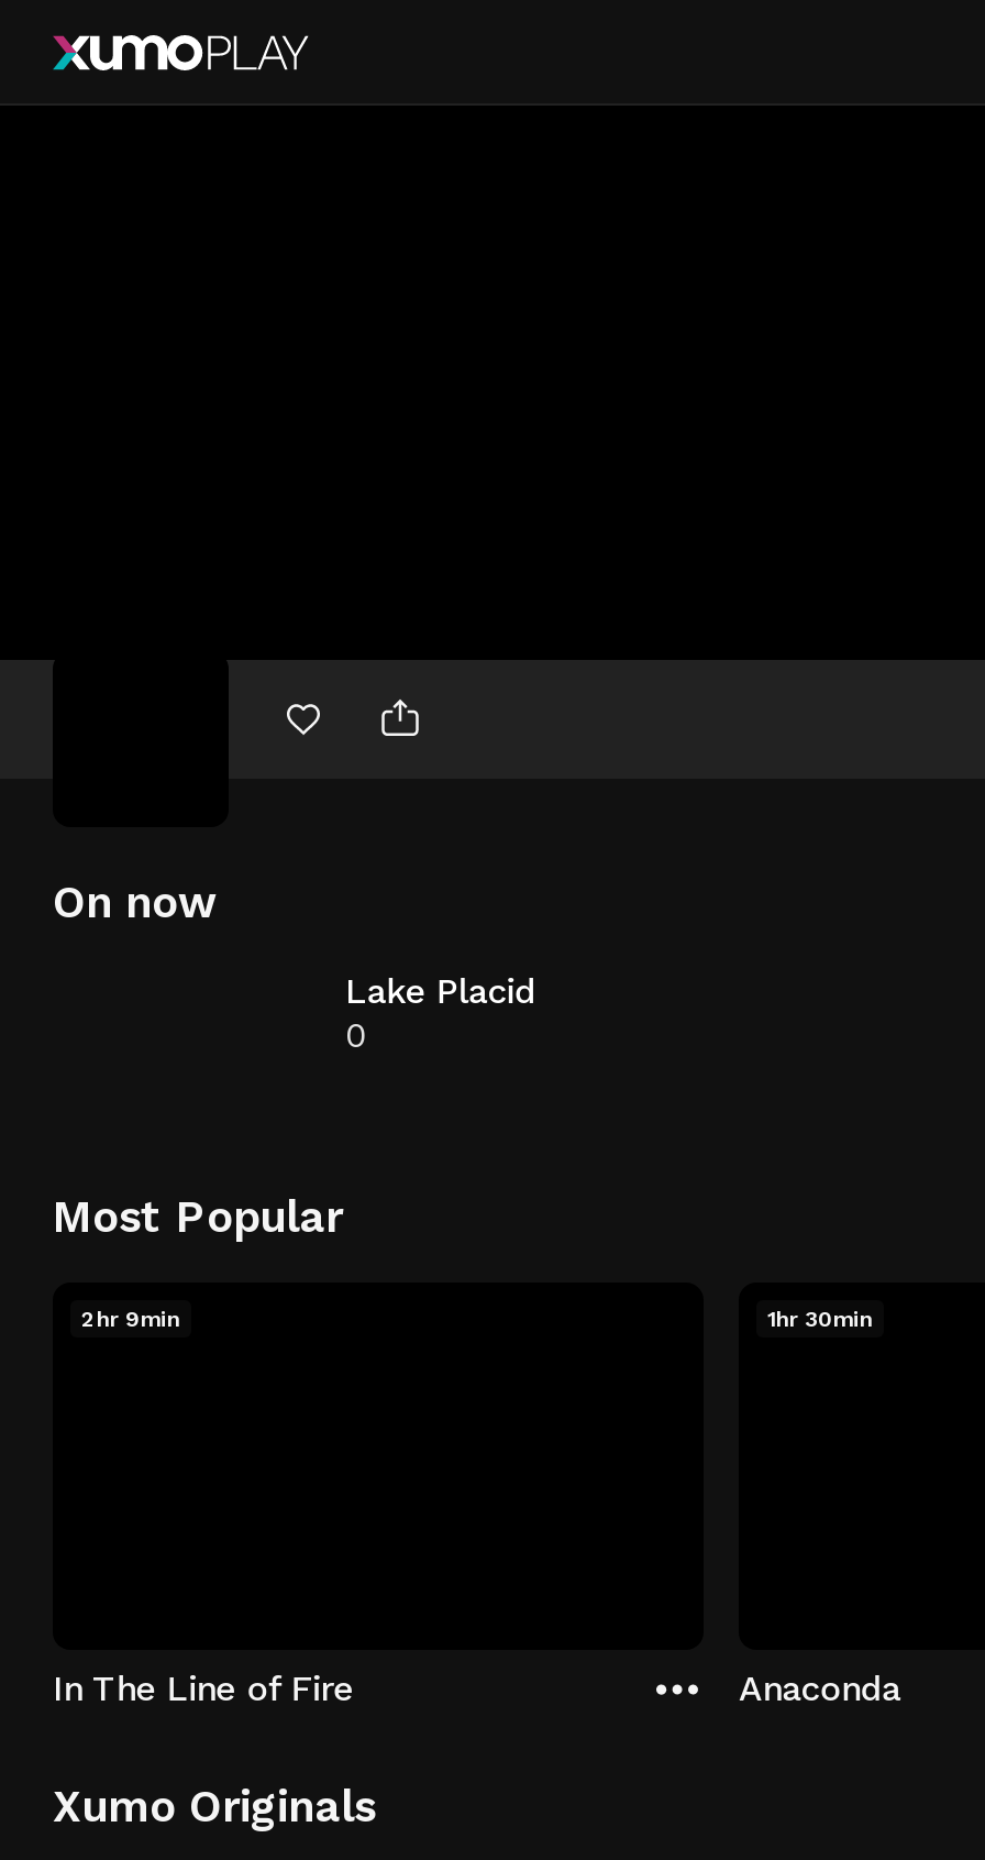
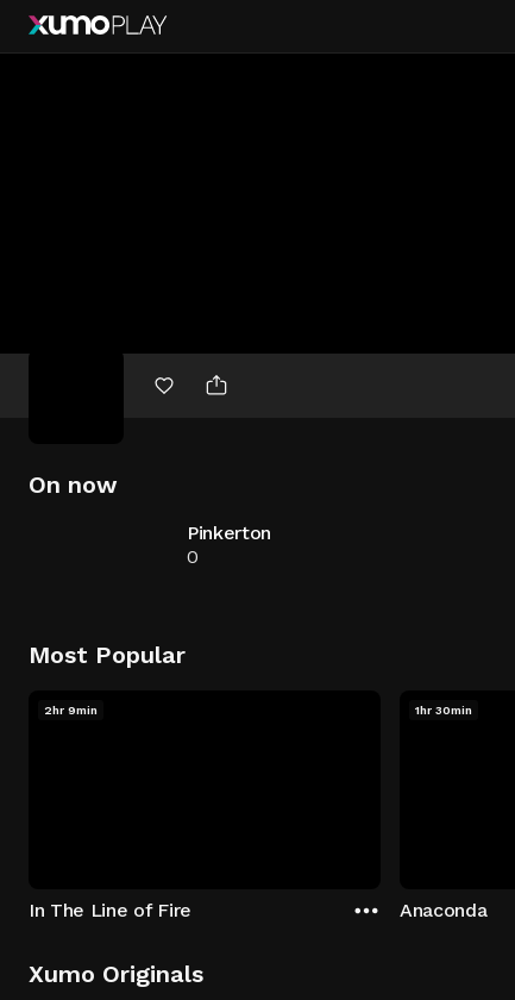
[345,970,535,1012] Lake Placid -> [187,521,271,544] Pinkerton

